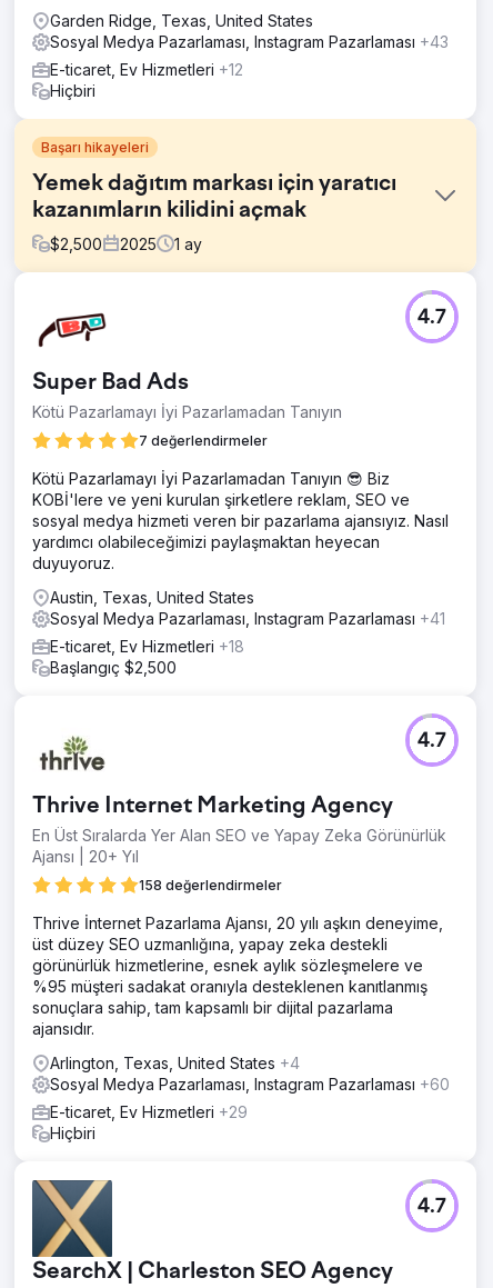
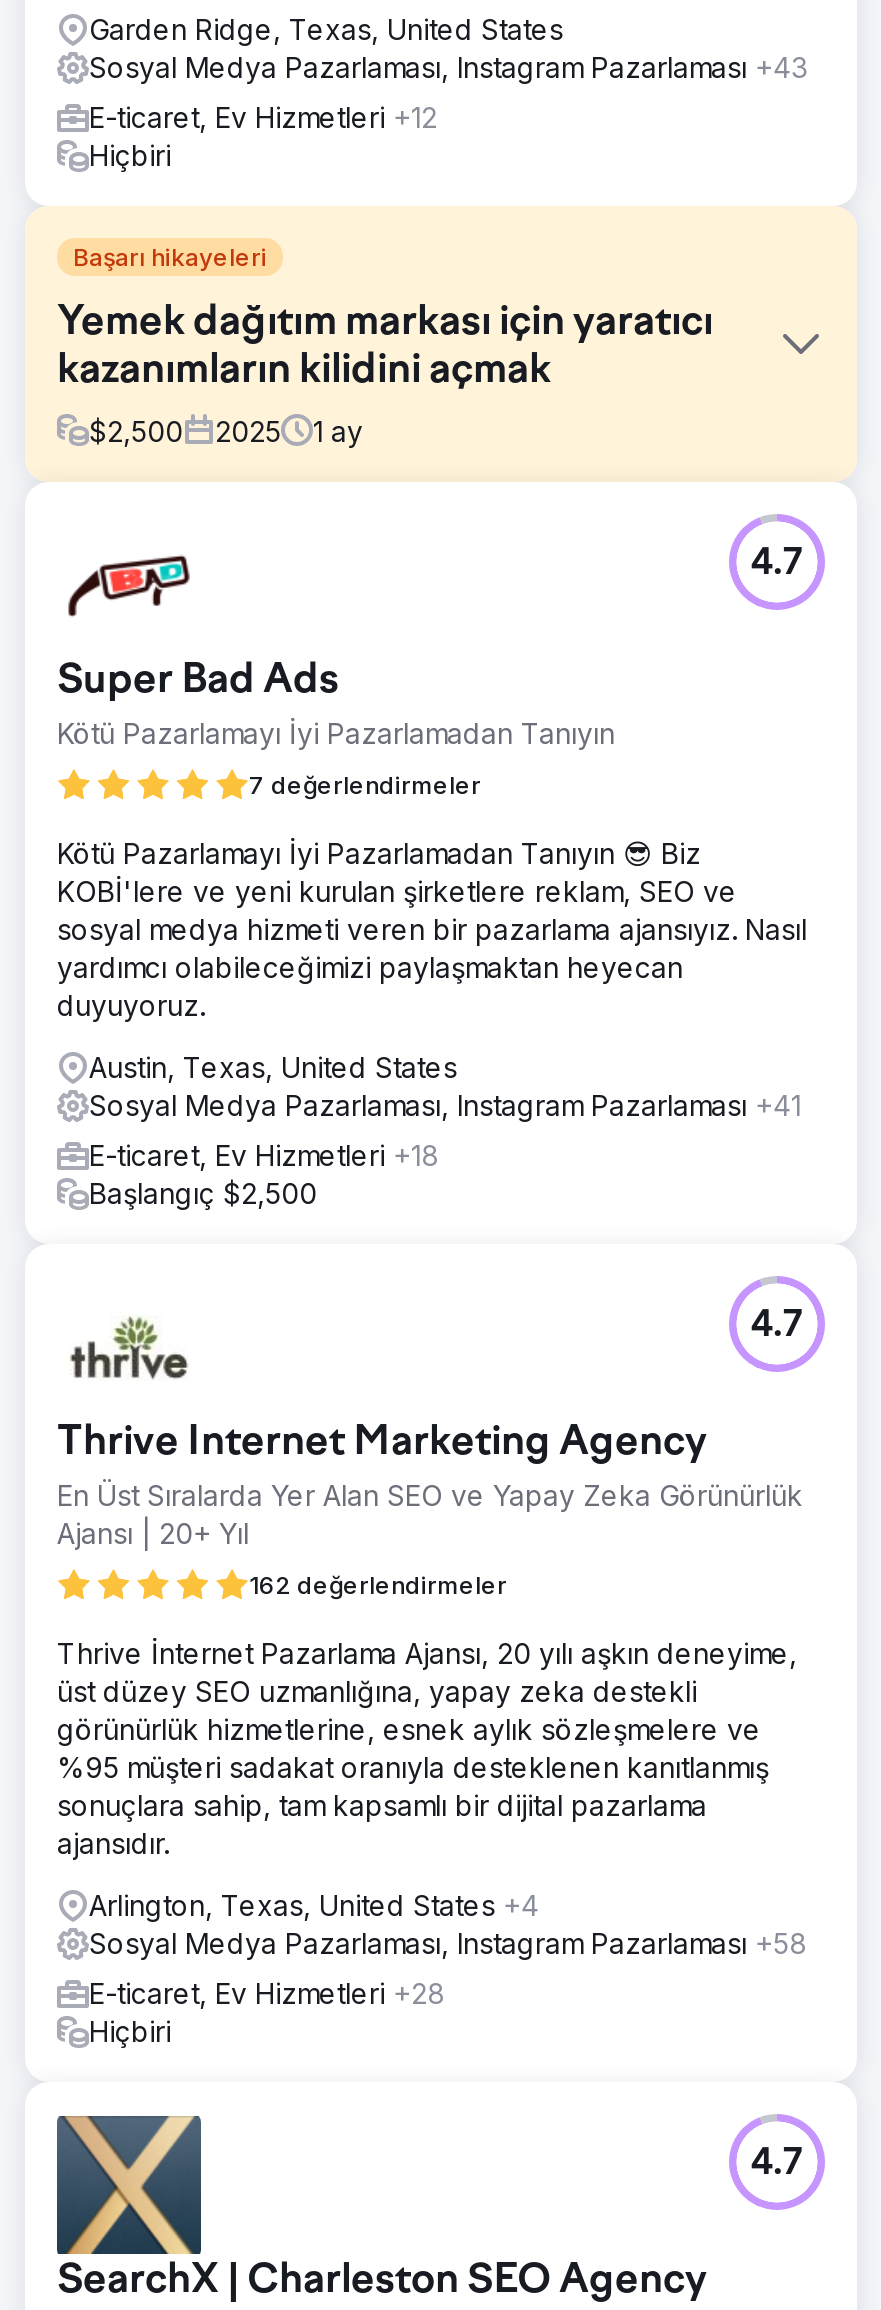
[139,876,282,893] 158 değerlendirmeler -> [249,1569,507,1599] 162 değerlendirmeler
[50,1074,450,1093] Sosyal Medya Pazarlaması, Instagram Pazarlaması +60 -> [89,1925,807,1959] Sosyal Medya Pazarlaması, Instagram Pazarlaması +58
[50,1102,248,1121] E-ticaret, Ev Hizmetleri +29 -> [89,1975,445,2009] E-ticaret, Ev Hizmetleri +28

